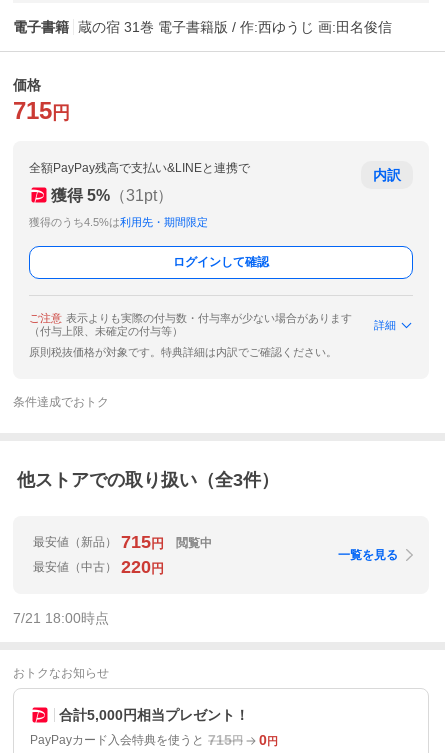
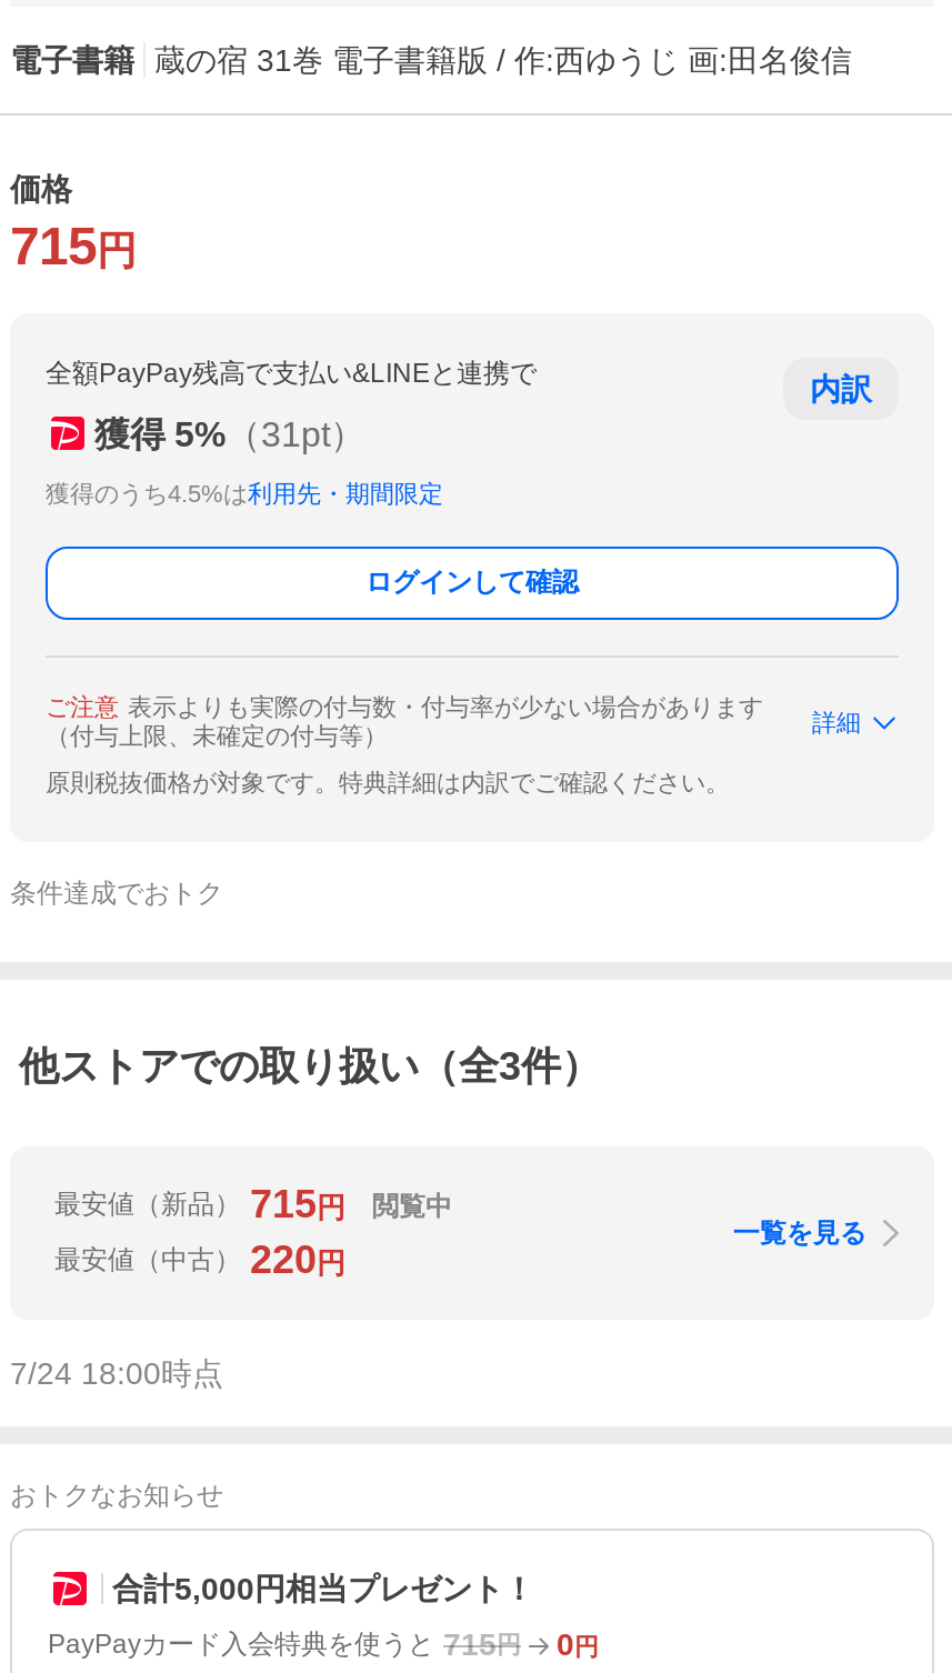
[13,610,109,626] 7/21 18:00時点 -> [10,1355,223,1391] 7/24 18:00時点

